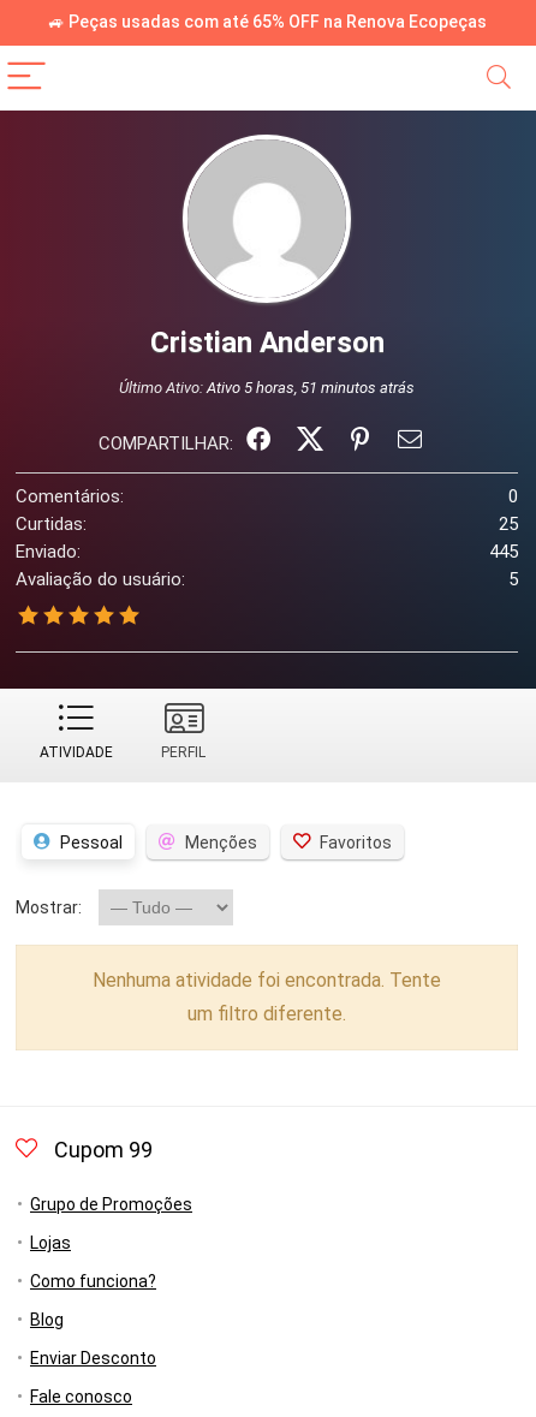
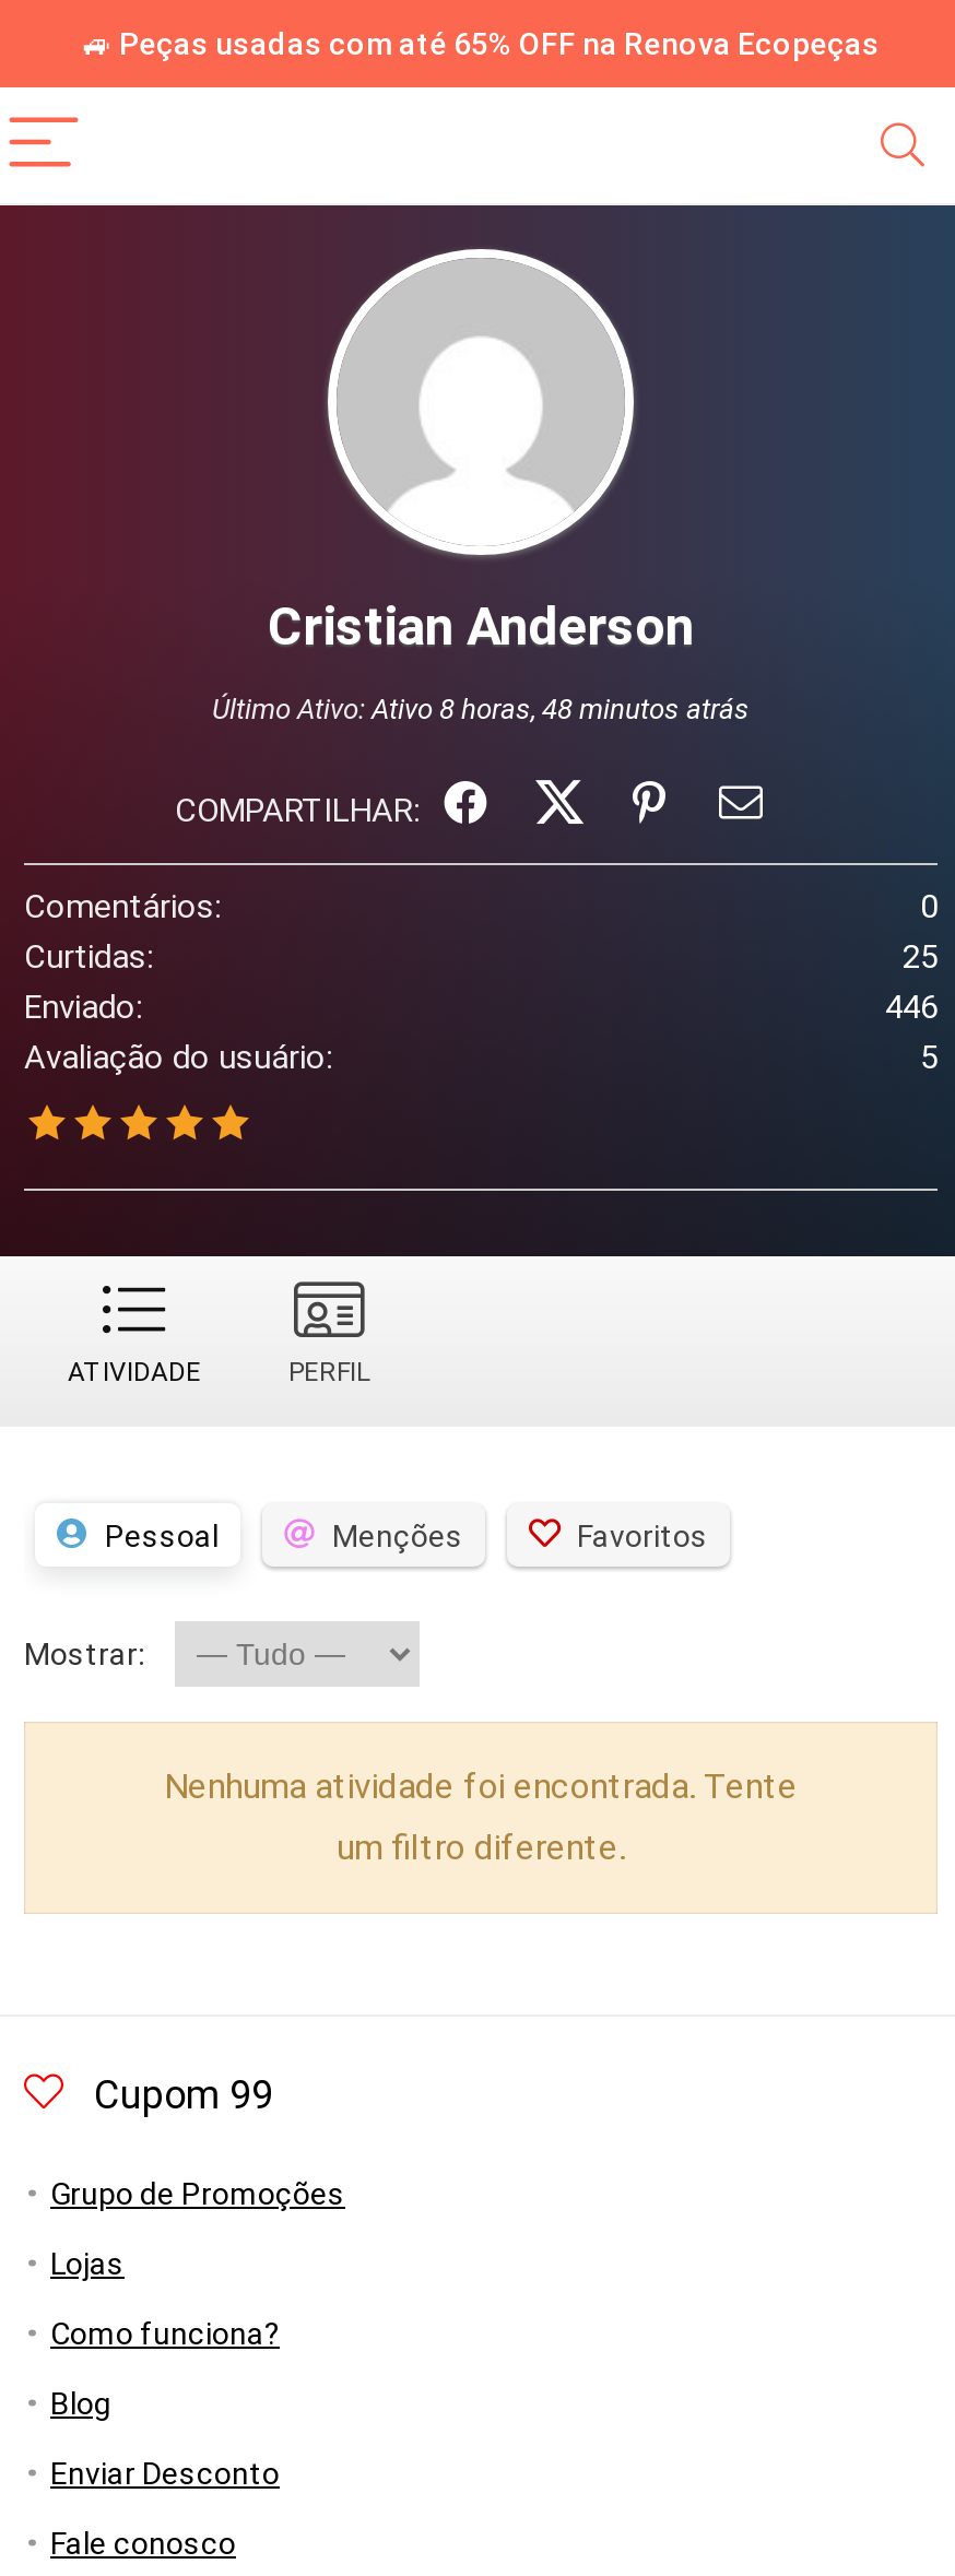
[119,379,415,397] Último Ativo: Ativo 5 horas, 51 minutos atrás -> [212,693,750,725] Último Ativo: Ativo 8 horas, 48 minutos atrás
[489,541,518,562] 445 -> [885,988,938,1027] 446

